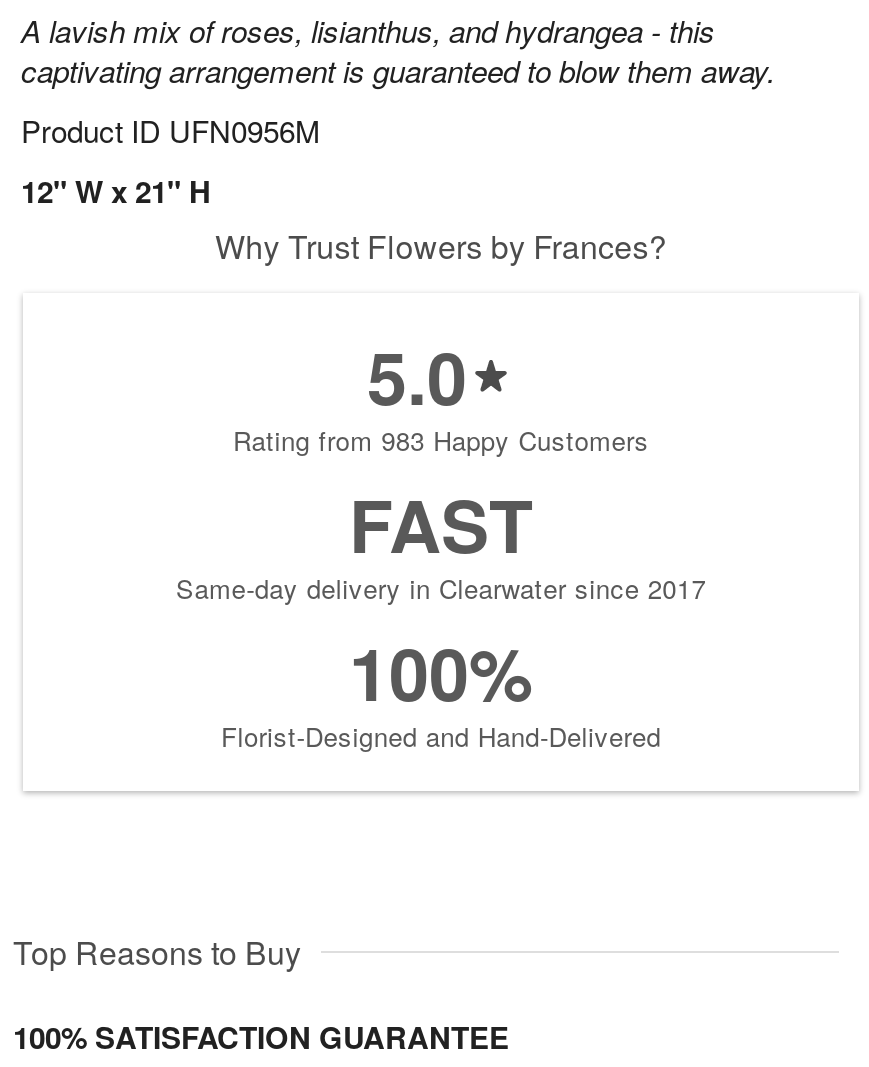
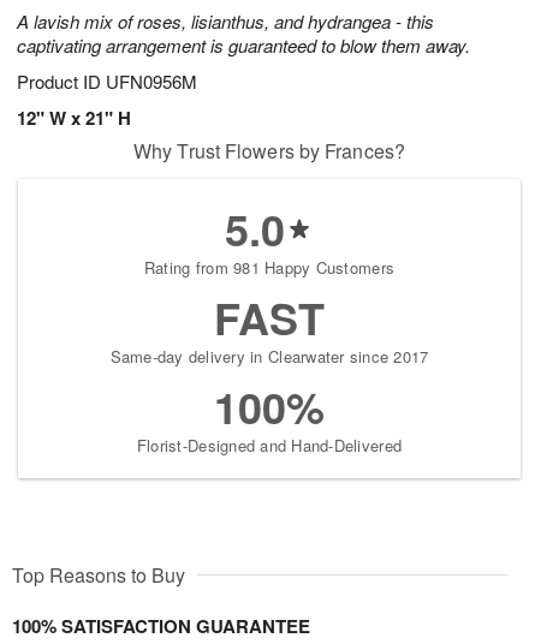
[233,422,649,460] Rating from 983 Happy Customers -> [144,256,394,279] Rating from 981 Happy Customers

